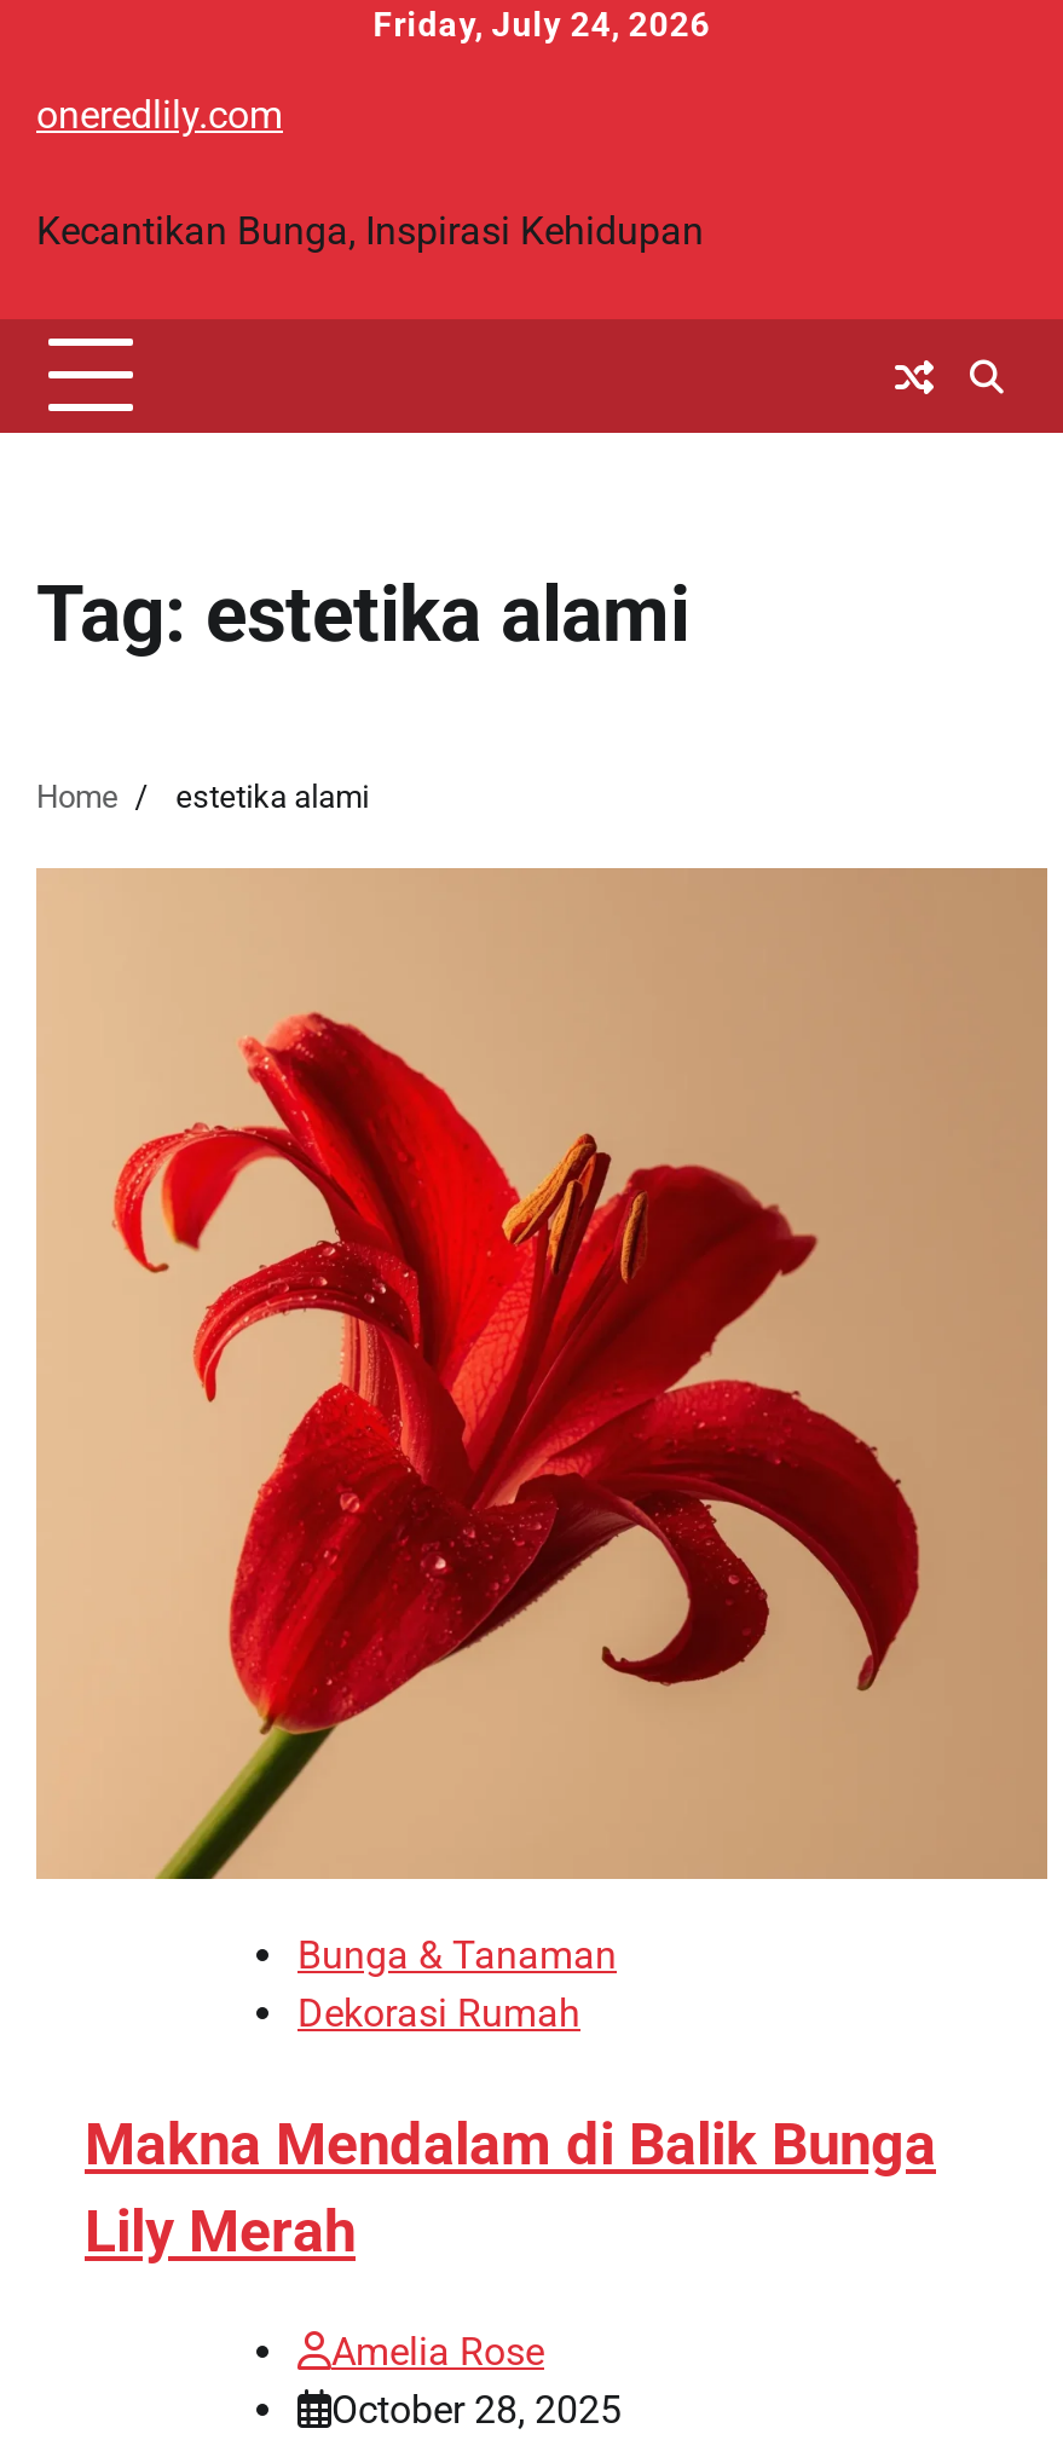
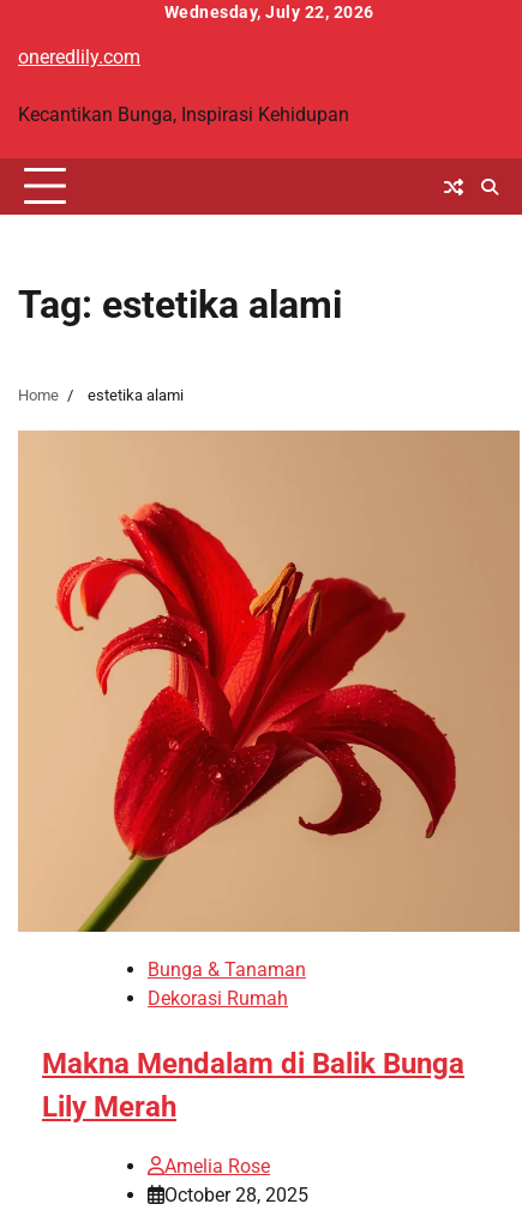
[373,5,711,44] Friday, July 24, 2026 -> [164,2,374,22] Wednesday, July 22, 2026

